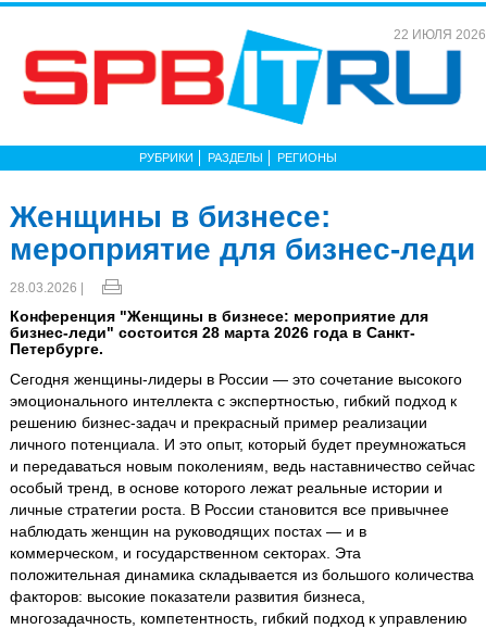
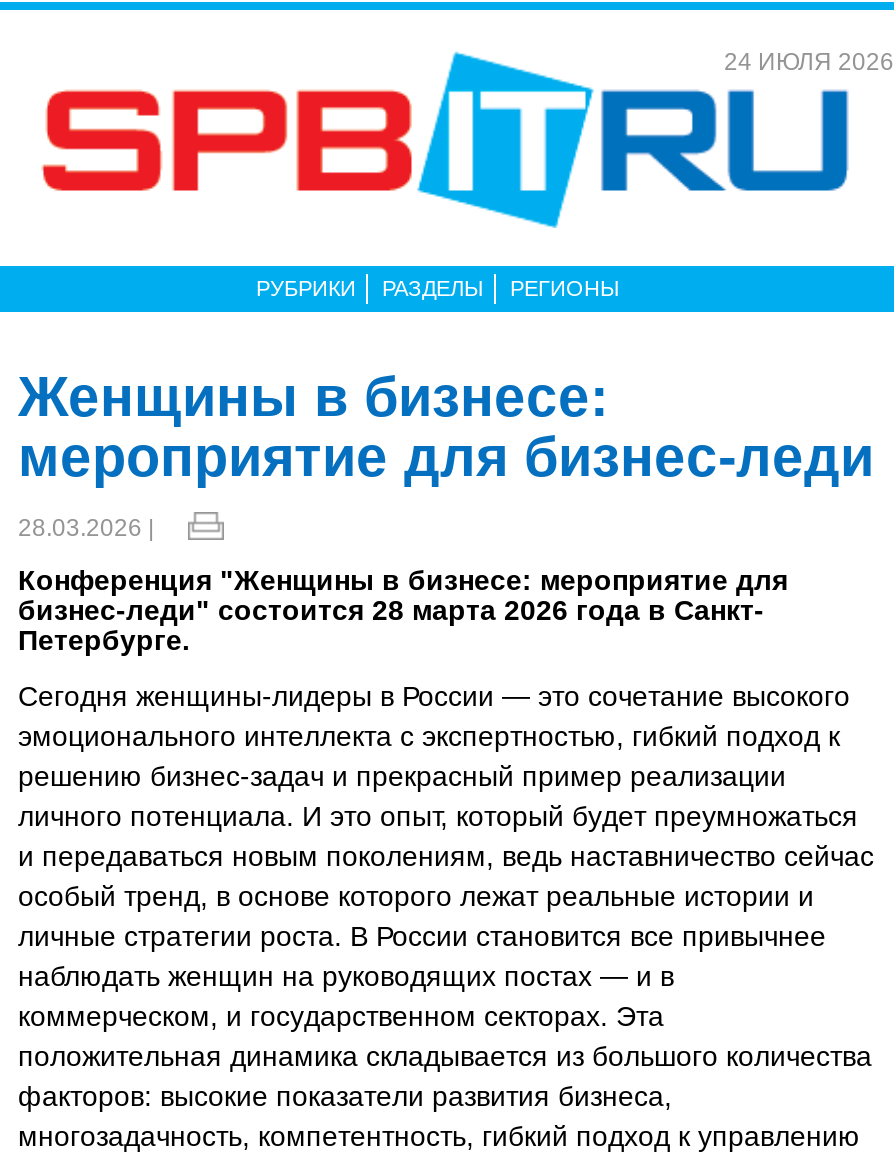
[394,27,486,42] 22 ИЮЛЯ 2026 -> [724,48,894,76] 24 ИЮЛЯ 2026

